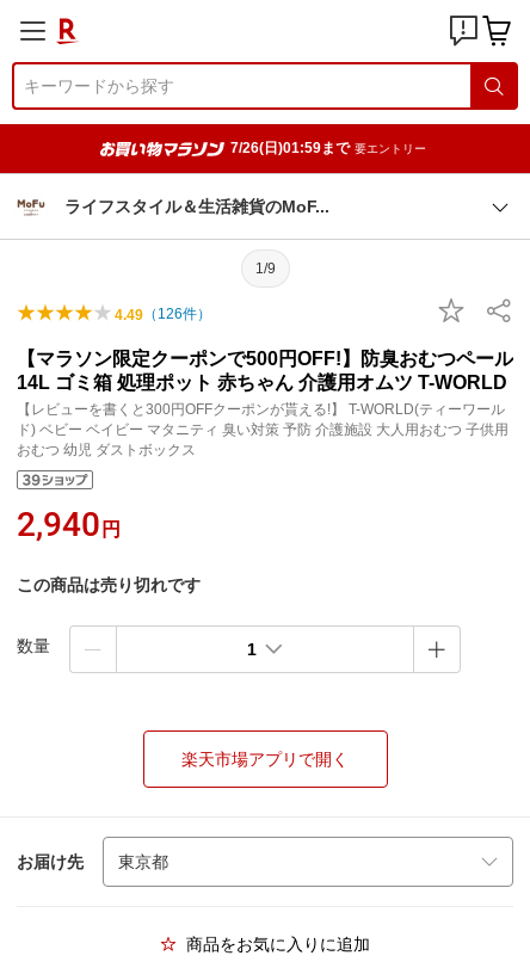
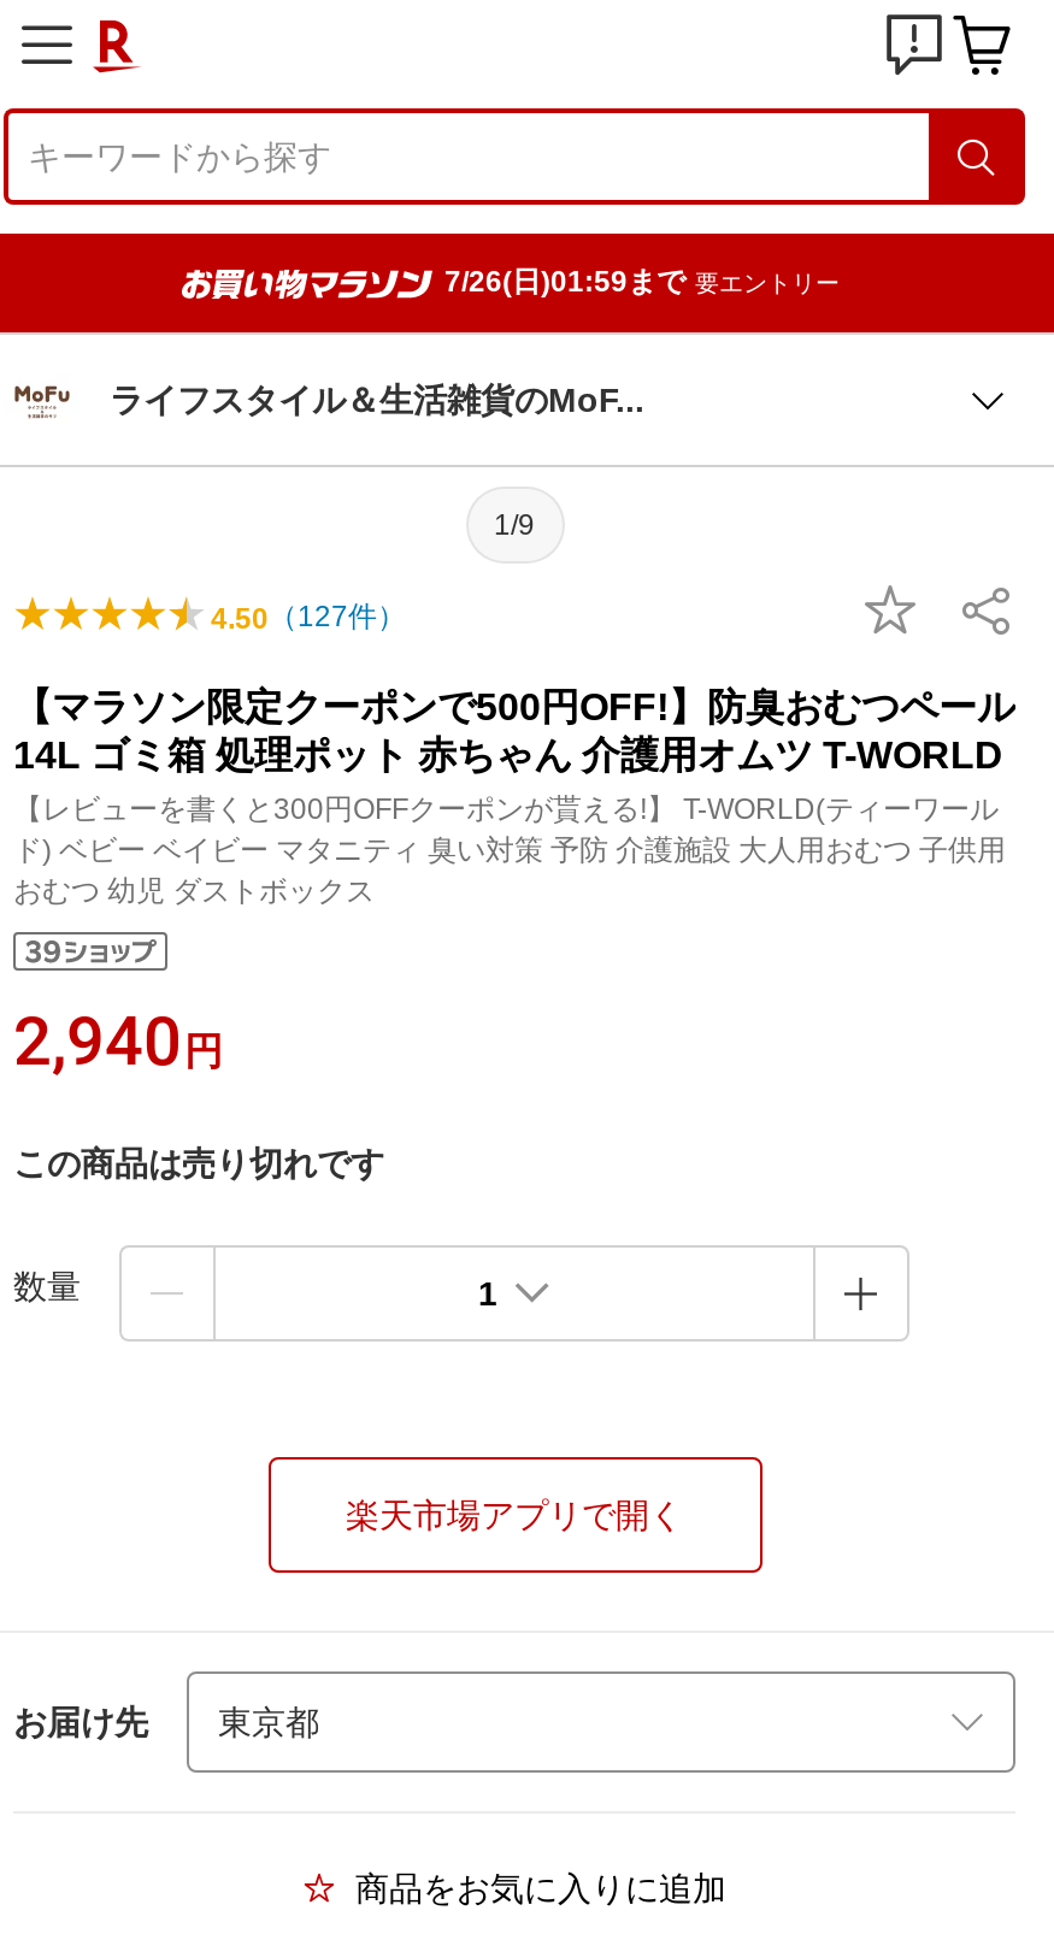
[115,306,211,323] 4.49（126件） -> [211,600,406,636] 4.50（127件）

